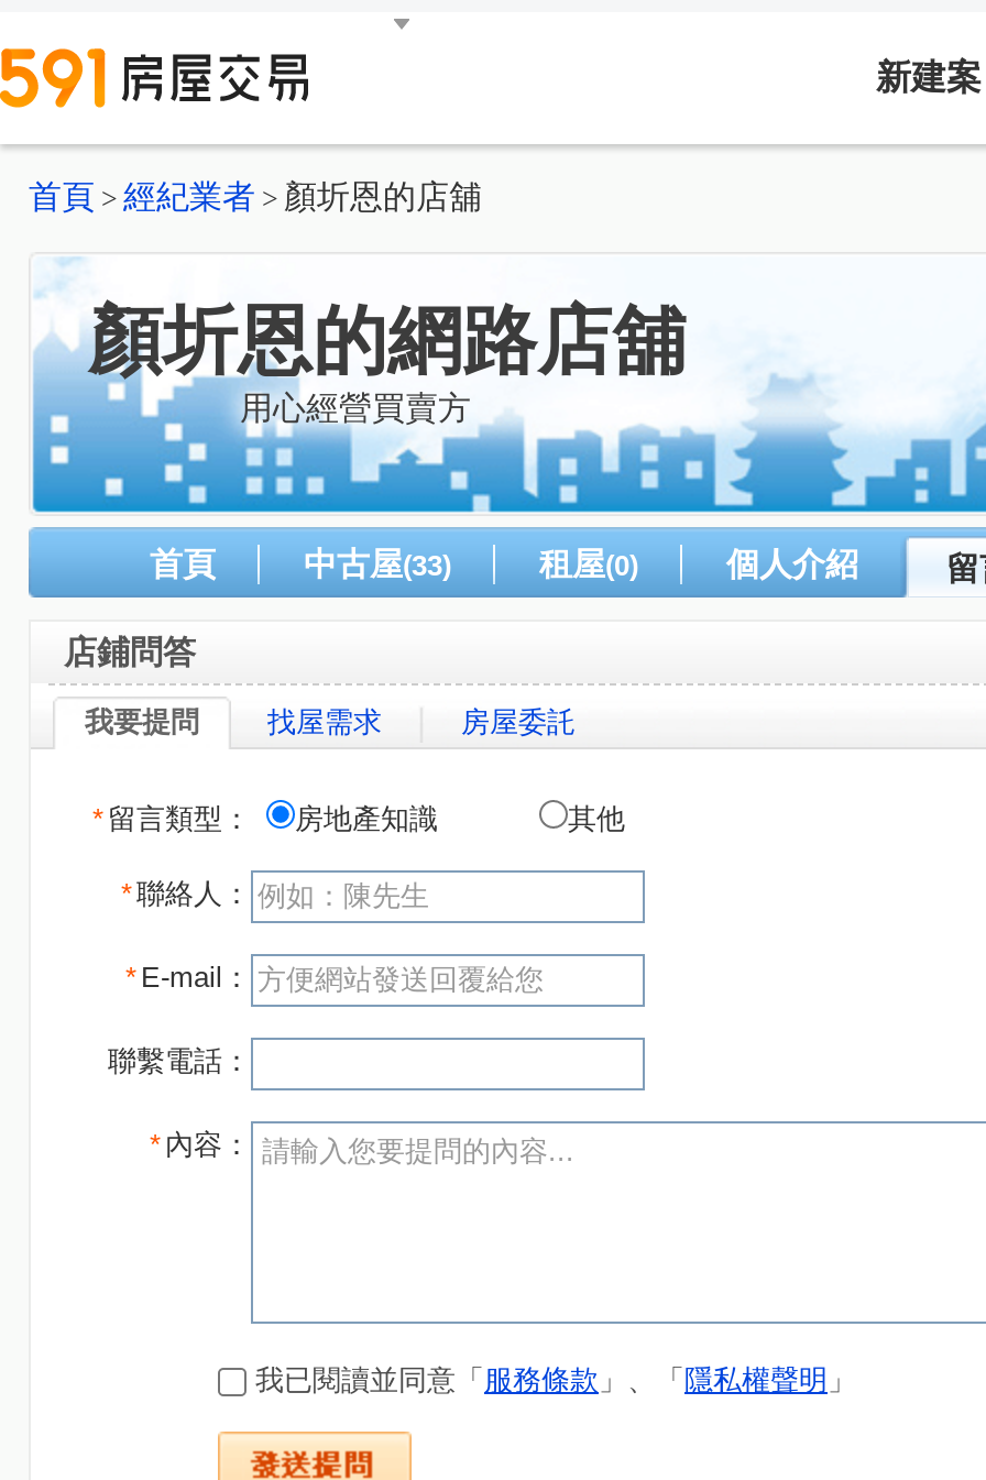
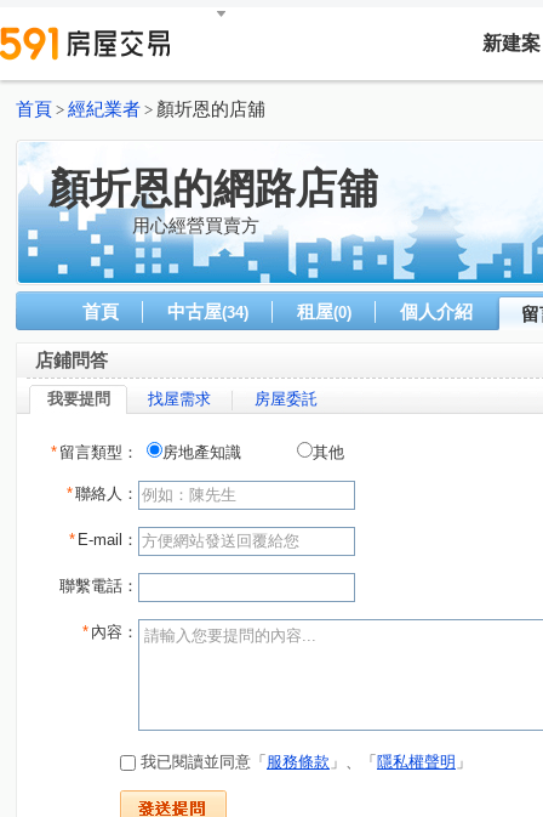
[304,545,451,582] 中古屋(33) -> [167,301,248,322] 中古屋(34)

